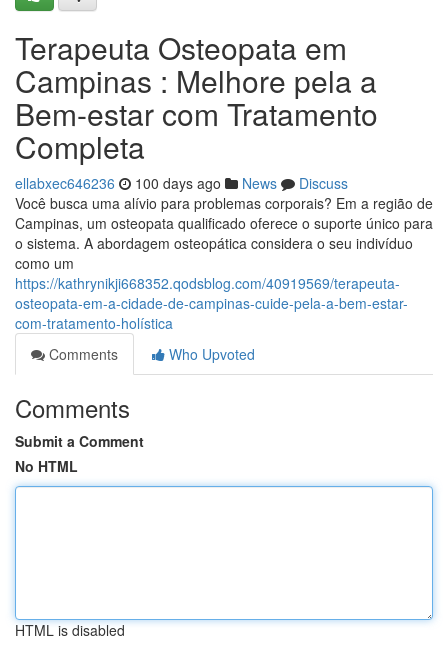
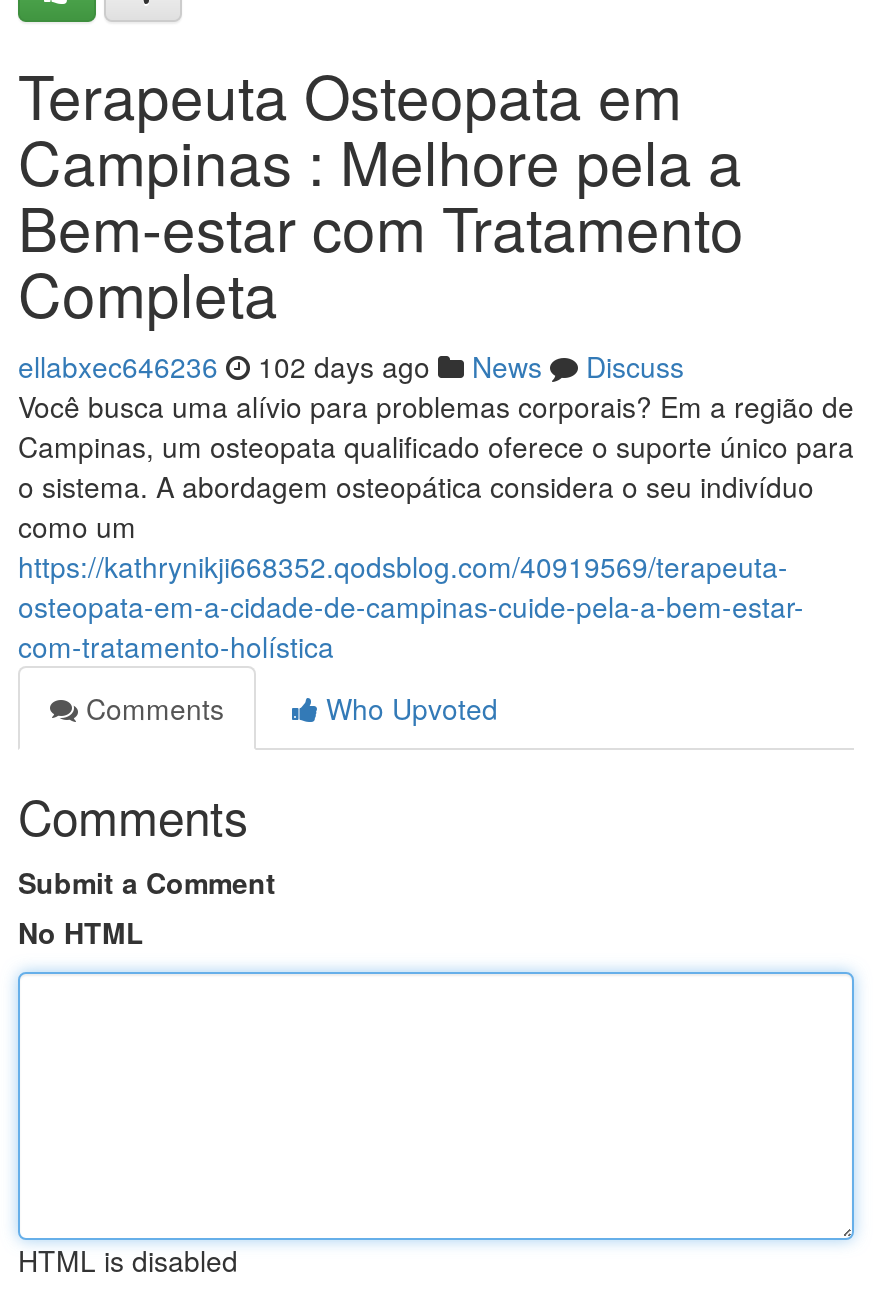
[15,173,348,193] ellabxec646236 100 days ago News Discuss -> [18,346,684,386] ellabxec646236 102 days ago News Discuss

